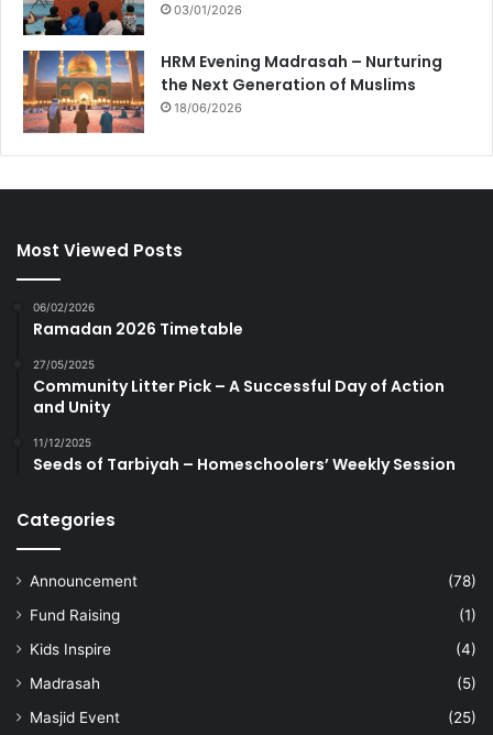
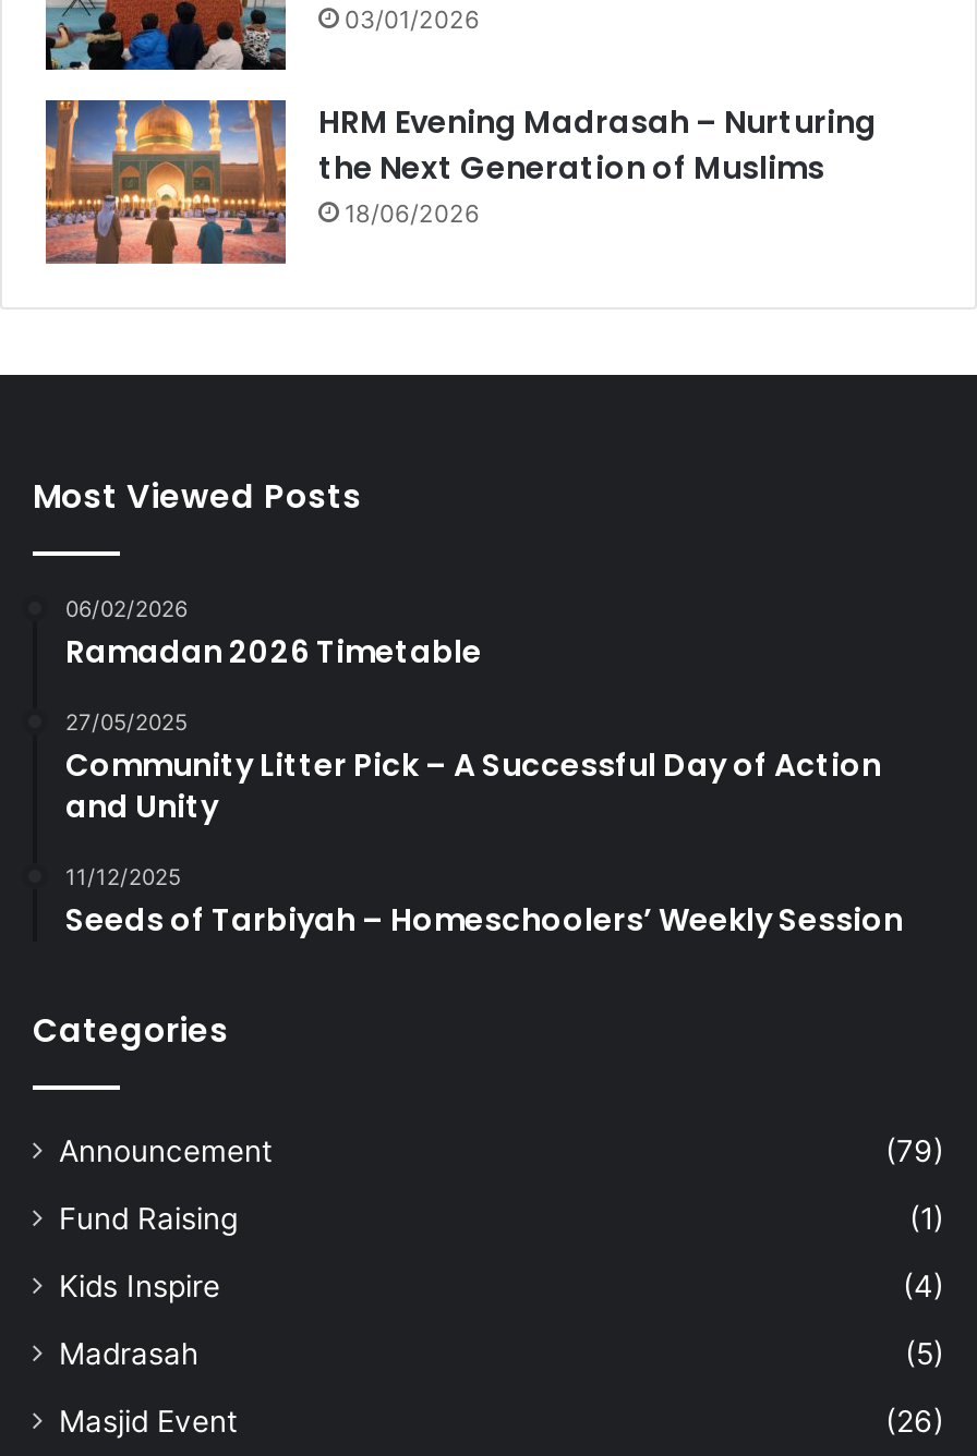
[448,572,476,590] (78) -> [885,1133,944,1168] (79)
[448,709,476,726] (25) -> [885,1404,944,1439] (26)

